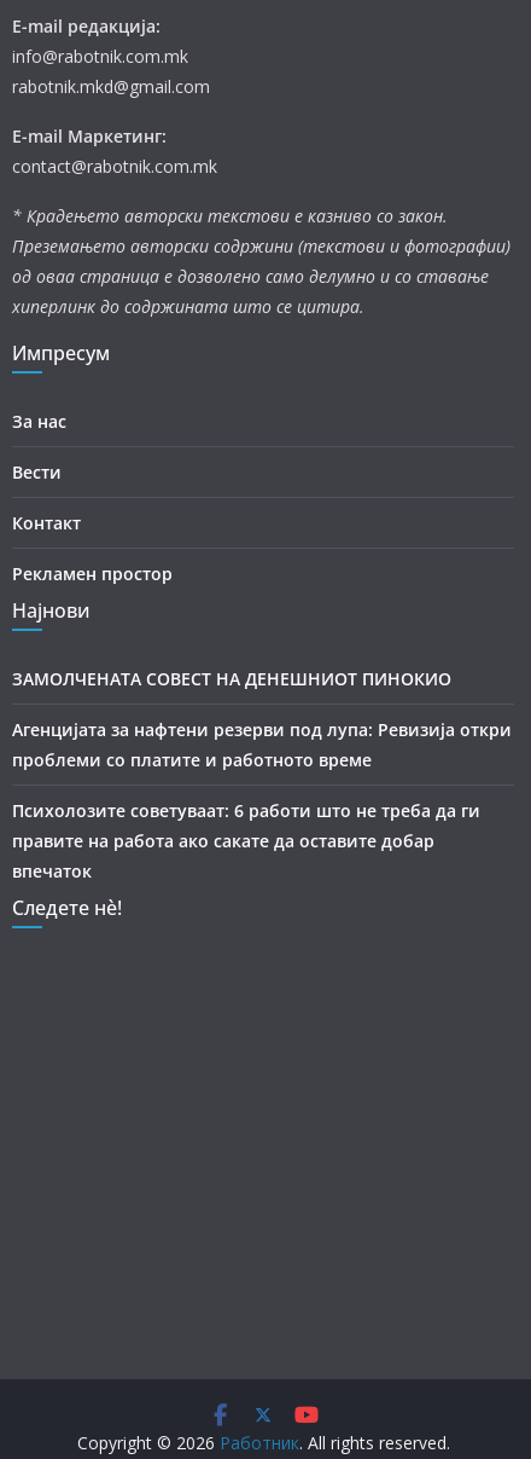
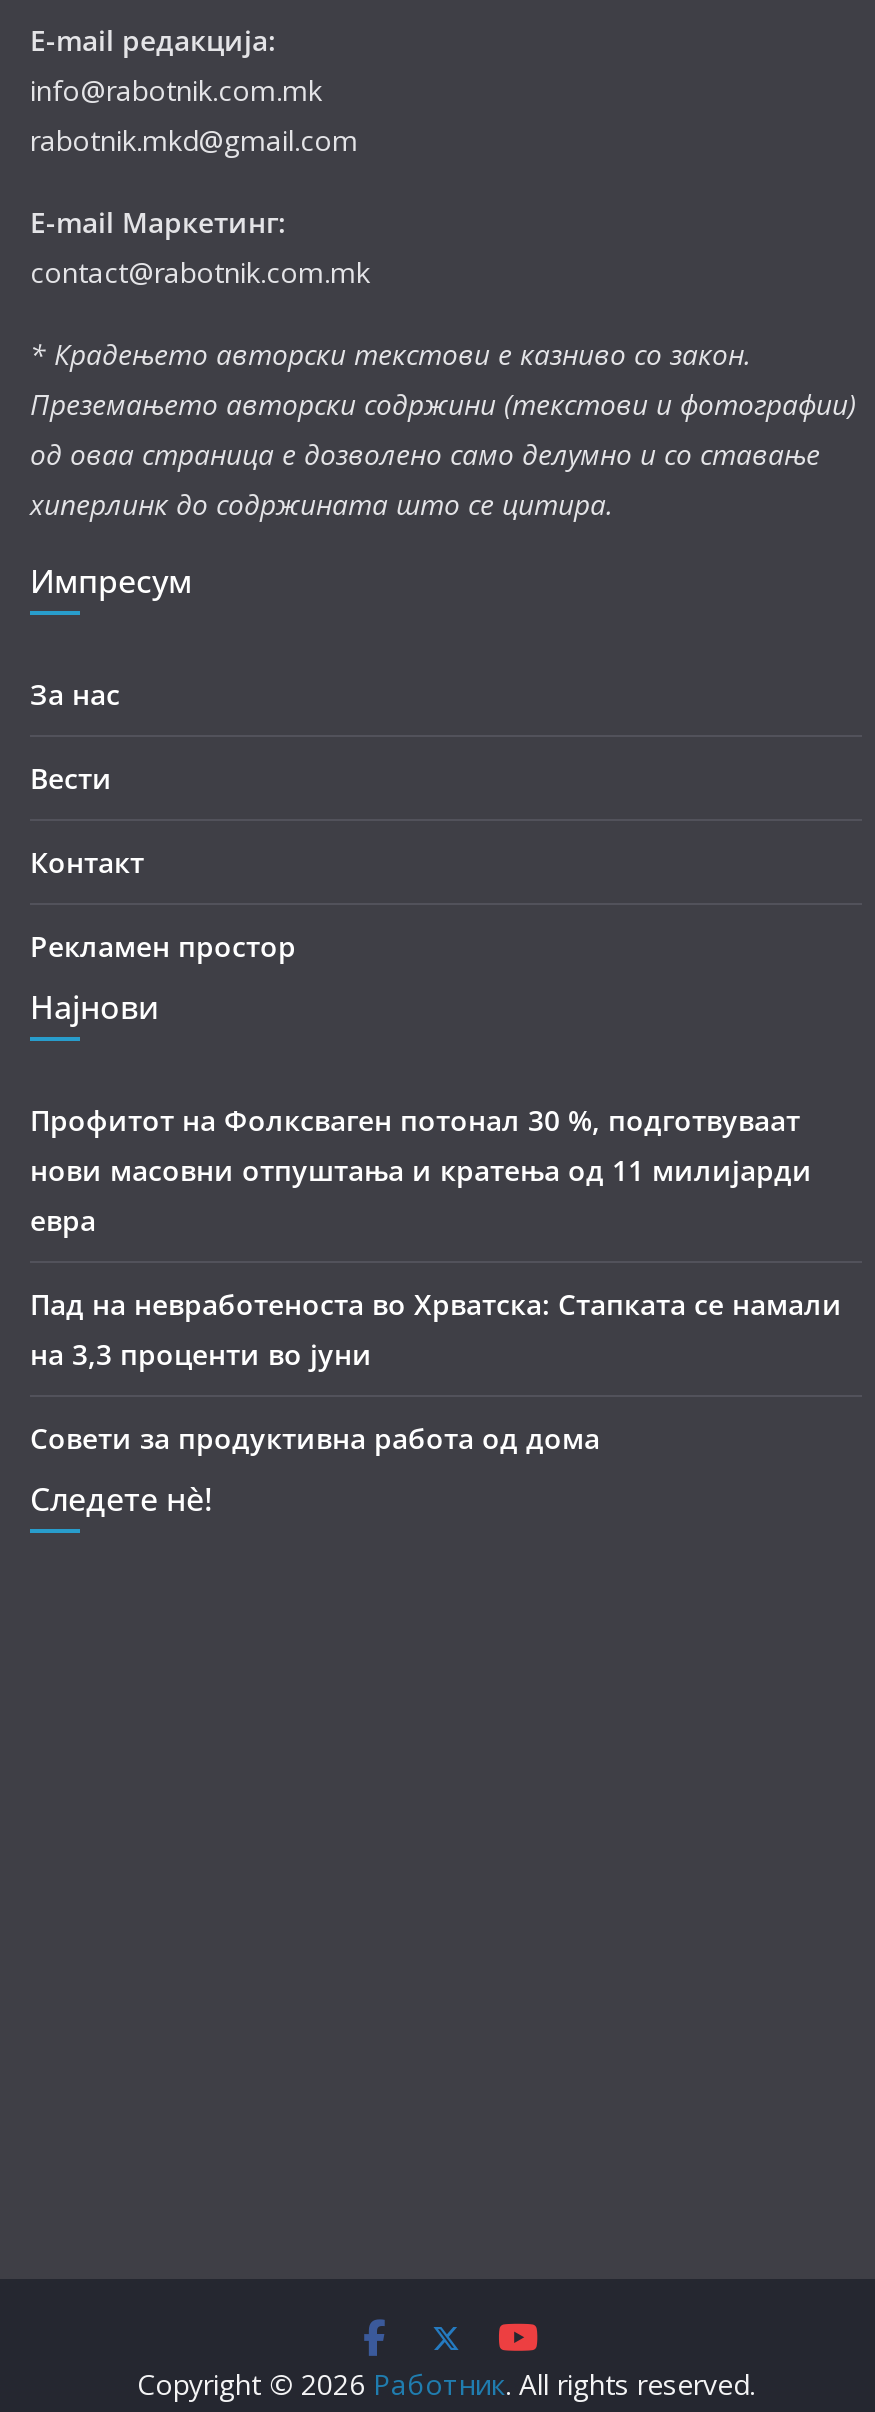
[12,667,451,690] ЗАМОЛЧЕНАТА СОВЕСТ НА ДЕНЕШНИОТ ПИНОКИО -> [30,1102,812,1240] Профитот на Фолксваген потонал 30 %, подготвуваат | нови масовни отпуштања и кратења од 11 милијарди | евра
[12,718,512,771] Агенцијата за нафтени резерви под лупа: Ревизија откри | проблеми со платите и работното време -> [30,1286,842,1374] Пад на невработеноста во Хрватска: Стапката се намали | на 3,3 проценти во јуни
[12,799,480,882] Психолозите советуваат: 6 работи што не треба да ги | правите на работа ако сакате да оставите добар | впечаток -> [30,1420,600,1458] Совети за продуктивна работа од дома

